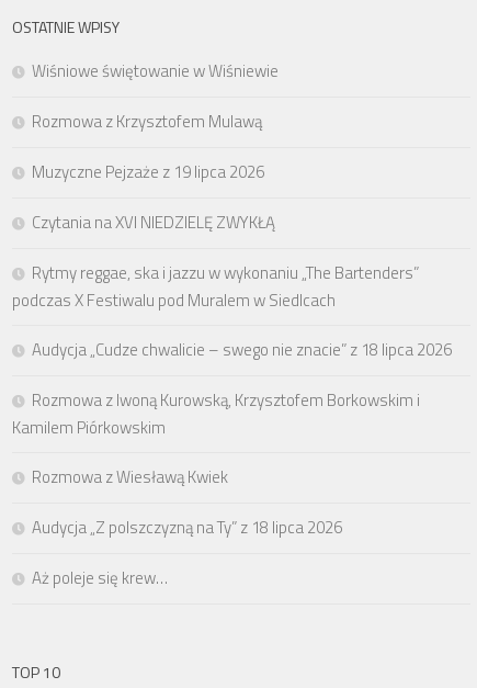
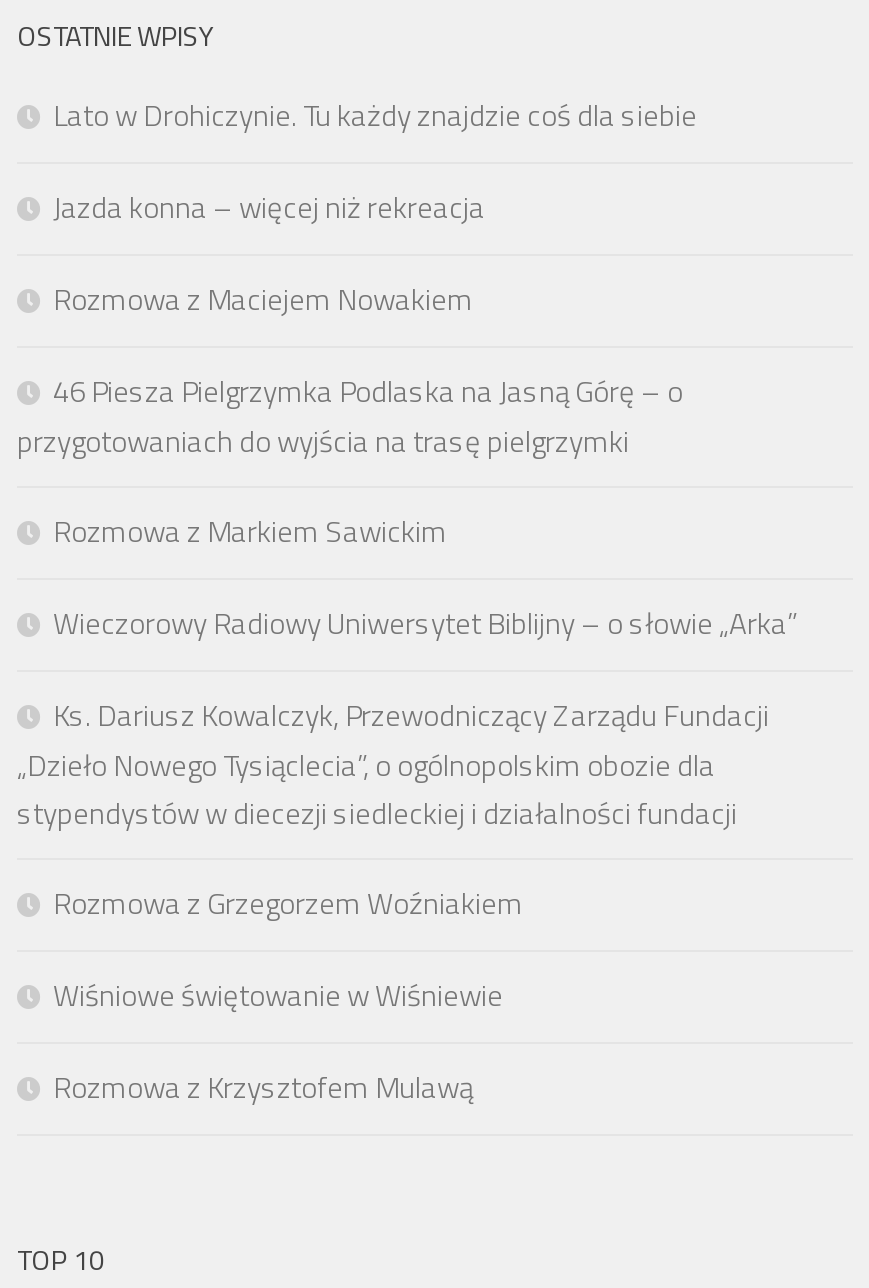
none -> [17,92,797,926] Lato w Drohiczynie. Tu każdy znajdzie coś dla siebie | Jazda konna – więcej niż rekreacja | Rozmowa z Maciejem Nowakiem | 46 Piesza Pielgrzymka Podlaska na Jasną Górę – o | przygotowaniach do wyjścia na trasę pielgrzymki | Rozmowa z Markiem Sawickim | Wieczorowy Radiowy Uniwersytet Biblijny – o słowie „Arka” | Ks. Dariusz Kowalczyk, Przewodniczący Zarządu Fundacji | „Dzieło Nowego Tysiąclecia”, o ogólnopolskim obozie dla | stypendystów w diecezji siedleckiej i działalności fundacji | Rozmowa z Grzegorzem Woźniakiem
moved [32,58,279,134] -> [53,972,503,1110]: Wiśniowe świętowanie w Wiśniewie | Rozmowa z Krzysztofem Mulawą
[12,159,452,590] Muzyczne Pejzaże z 19 lipca 2026 | Czytania na XVI NIEDZIELĘ ZWYKŁĄ | Rytmy reggae, ska i jazzu w wykonaniu „The Bartenders” | podczas X Festiwalu pod Muralem w Siedlcach | Audycja „Cudze chwalicie – swego nie znacie” z 18 lipca 2026 | Rozmowa z Iwoną Kurowską, Krzysztofem Borkowskim i | Kamilem Piórkowskim | Rozmowa z Wiesławą Kwiek | Audycja „Z polszczyzną na Ty” z 18 lipca 2026 | Aż poleje się krew… -> none

